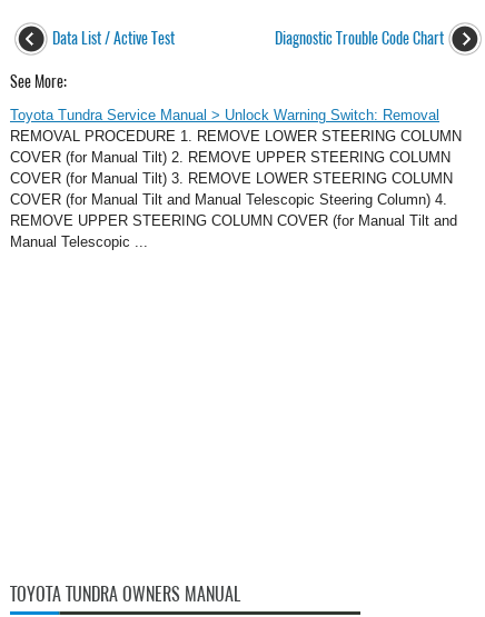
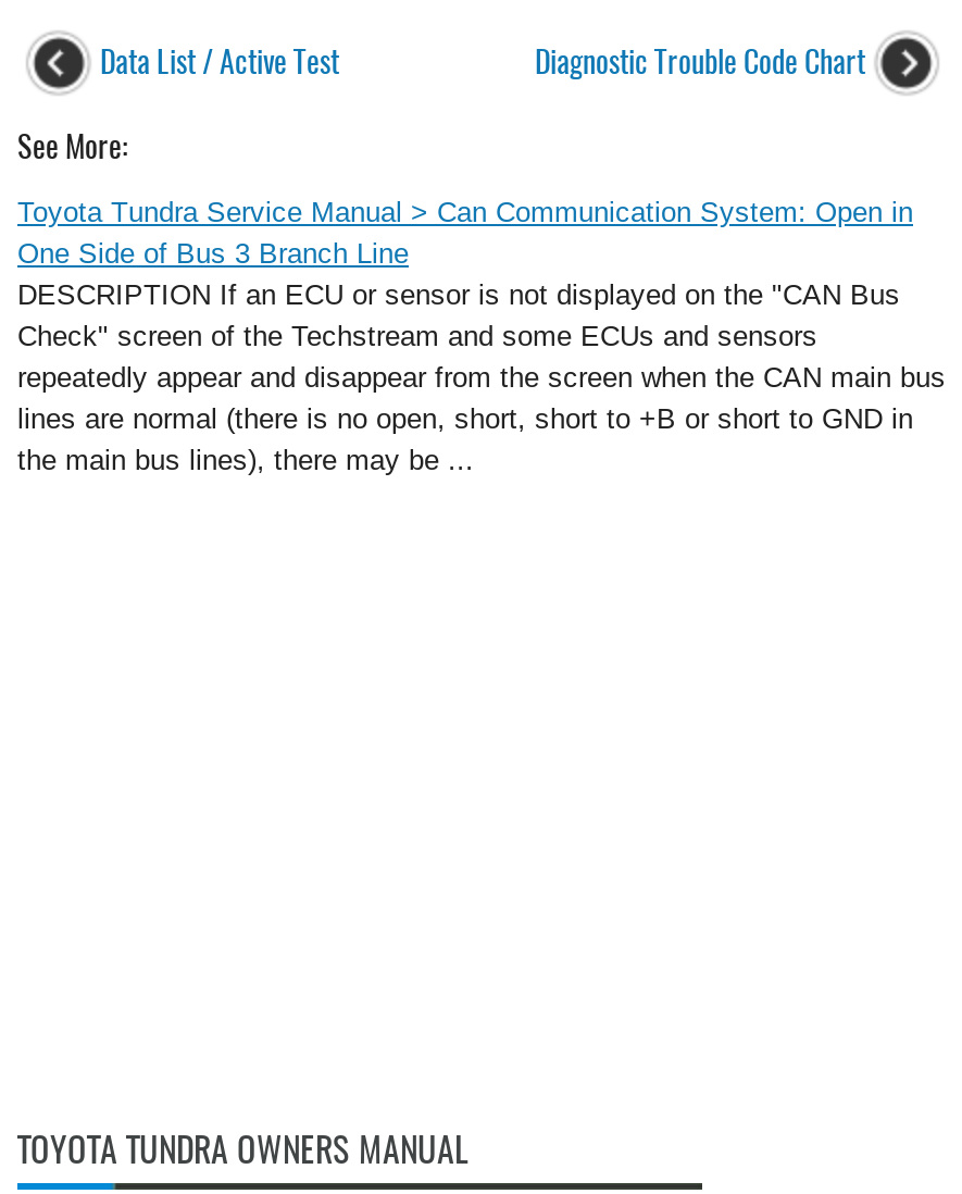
[10,107,462,250] Toyota Tundra Service Manual > Unlock Warning Switch: Removal | REMOVAL PROCEDURE 1. REMOVE LOWER STEERING COLUMN | COVER (for Manual Tilt) 2. REMOVE UPPER STEERING COLUMN | COVER (for Manual Tilt) 3. REMOVE LOWER STEERING COLUMN | COVER (for Manual Tilt and Manual Telescopic Steering Column) 4. | REMOVE UPPER STEERING COLUMN COVER (for Manual Tilt and | Manual Telescopic ... -> [17,196,946,476] Toyota Tundra Service Manual > Can Communication System: Open in | One Side of Bus 3 Branch Line | DESCRIPTION If an ECU or sensor is not displayed on the "CAN Bus | Check" screen of the Techstream and some ECUs and sensors | repeatedly appear and disappear from the screen when the CAN main bus | lines are normal (there is no open, short, short to +B or short to GND in | the main bus lines), there may be ...

